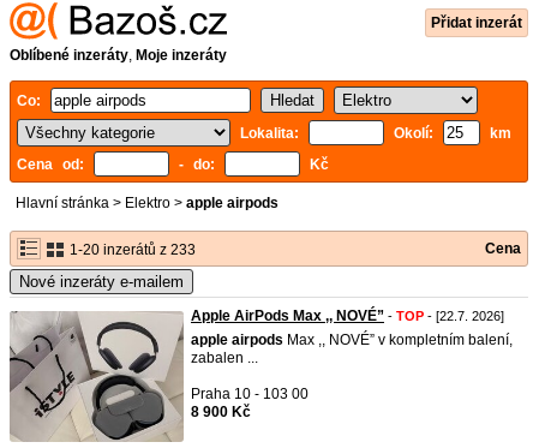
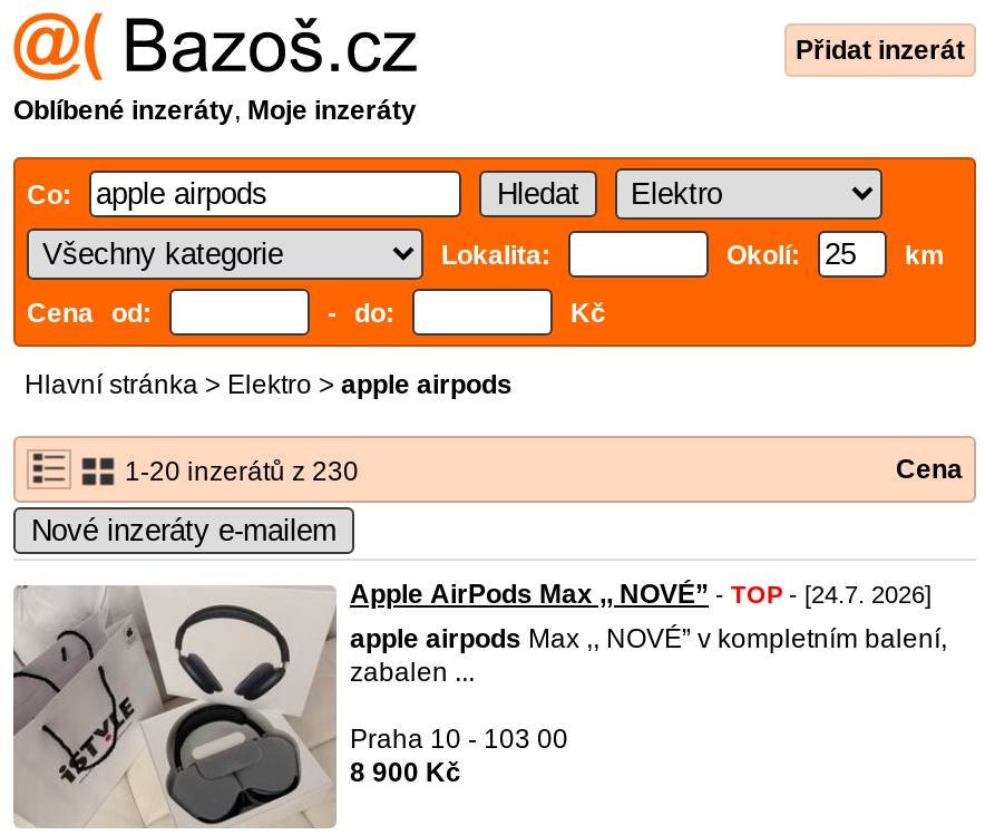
[66,241,196,258] 1-20 inzerátů z 233 -> [118,456,359,487] 1-20 inzerátů z 230
[191,307,504,324] Apple AirPods Max ,, NOVÉ” - TOP - [22.7. 2026] -> [350,579,932,610] Apple AirPods Max ,, NOVÉ” - TOP - [24.7. 2026]

